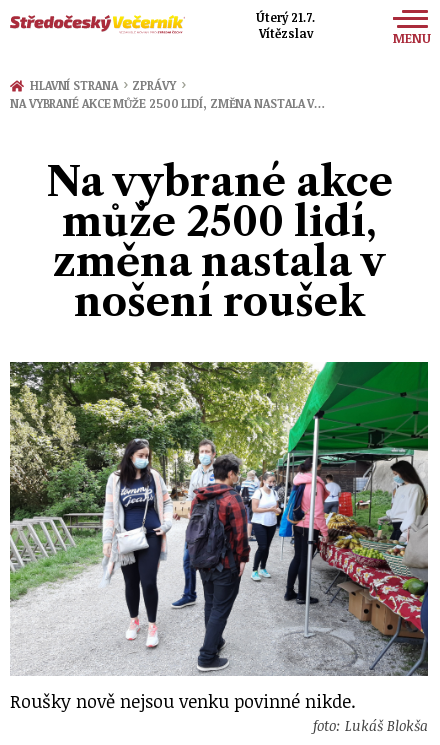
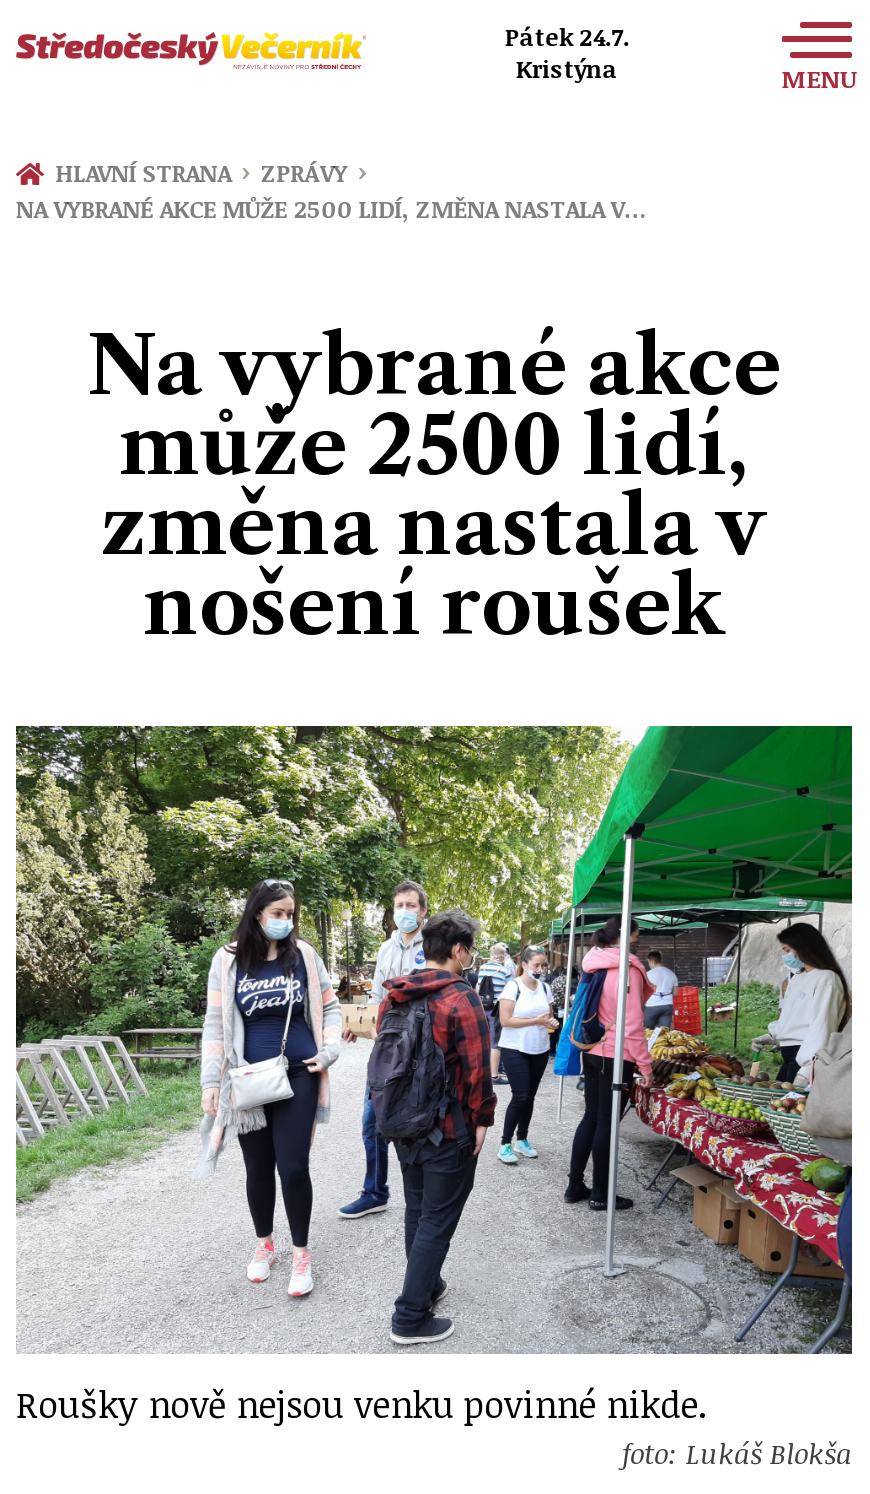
[256,8,315,40] Úterý 21.7. | Vítězslav -> [505,19,629,83] Pátek 24.7. | Kristýna

